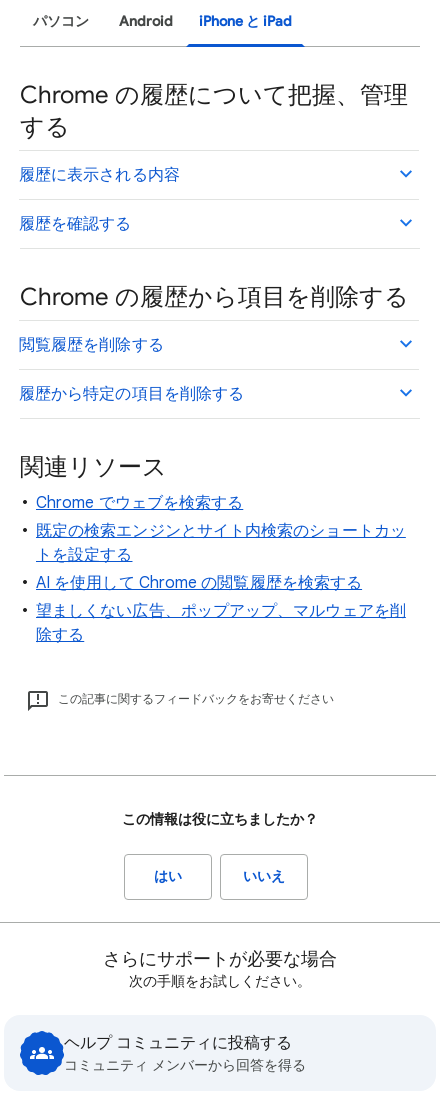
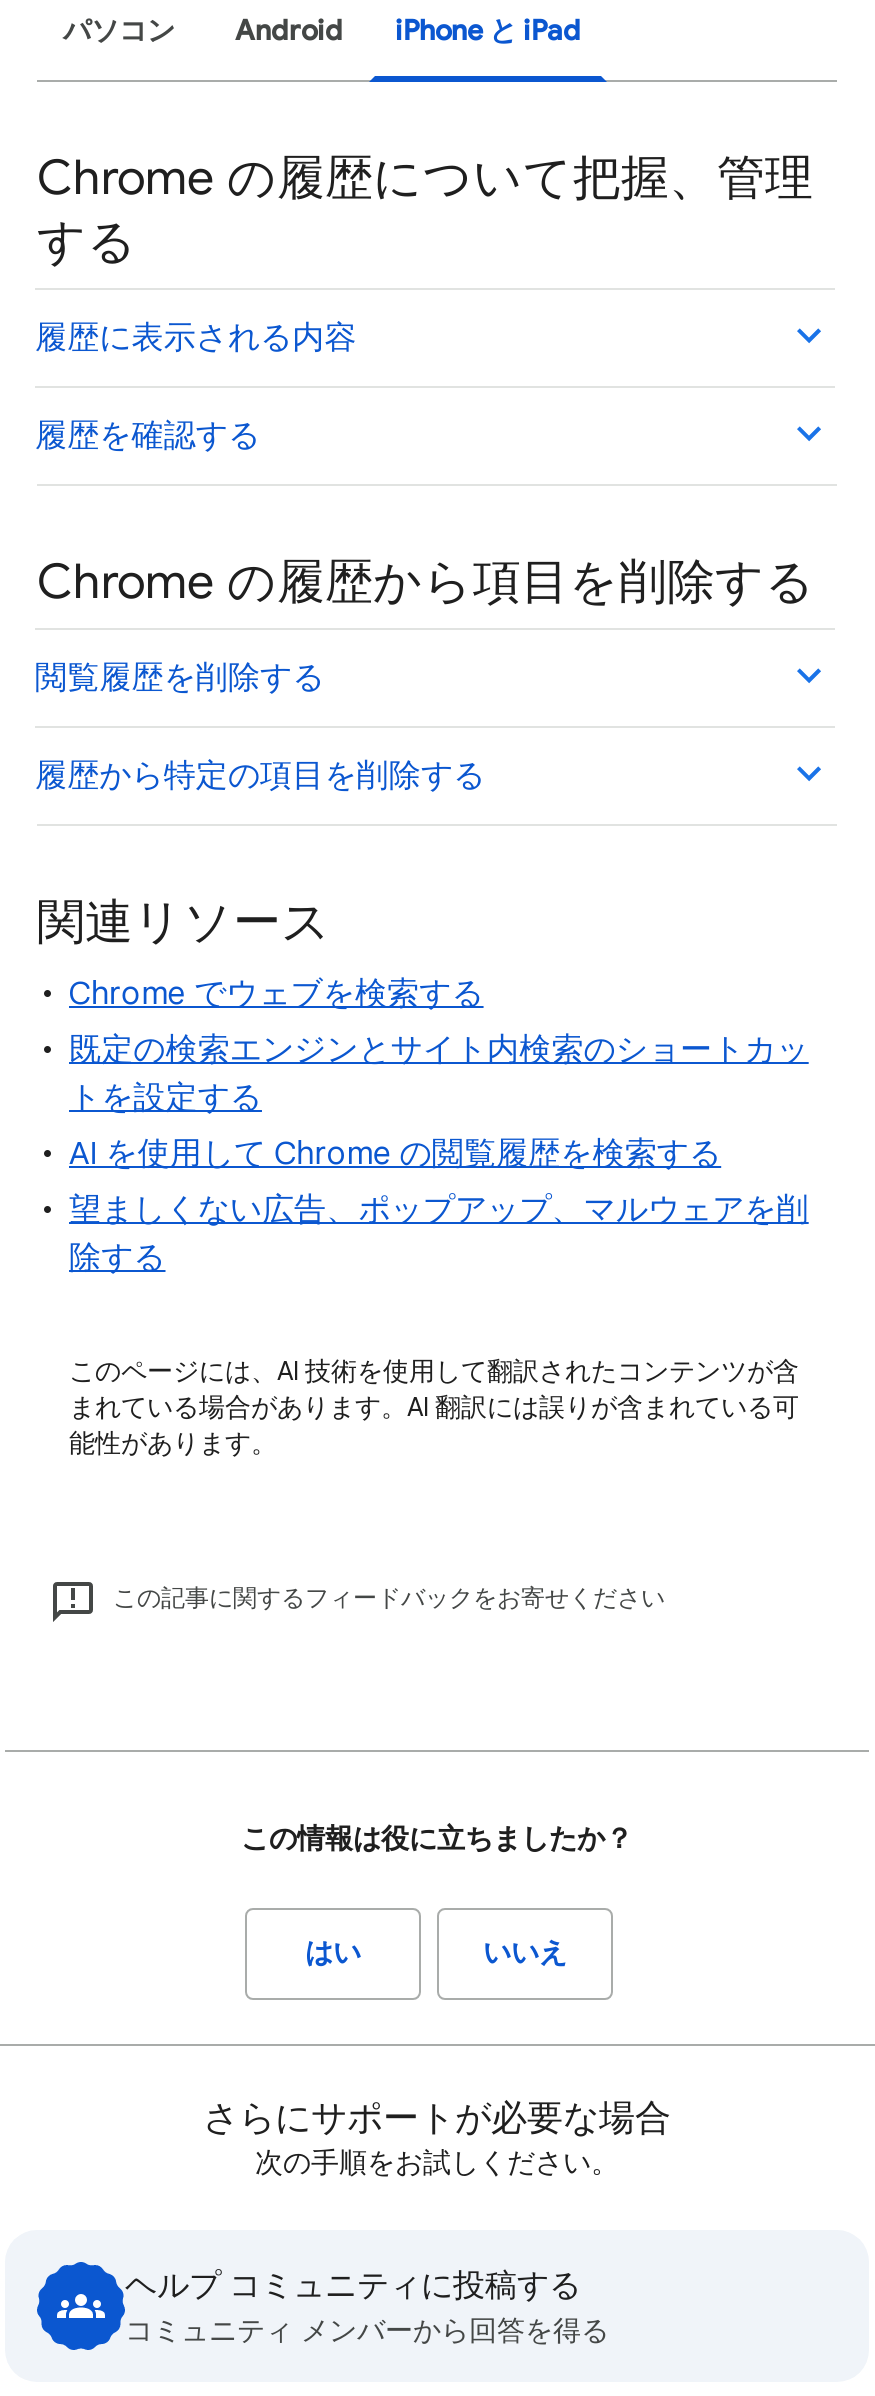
none -> [69,1354,799,1460] このページには、AI 技術を使用して翻訳されたコンテンツが含 | まれている場合があります。AI 翻訳には誤りが含まれている可 | 能性があります。

